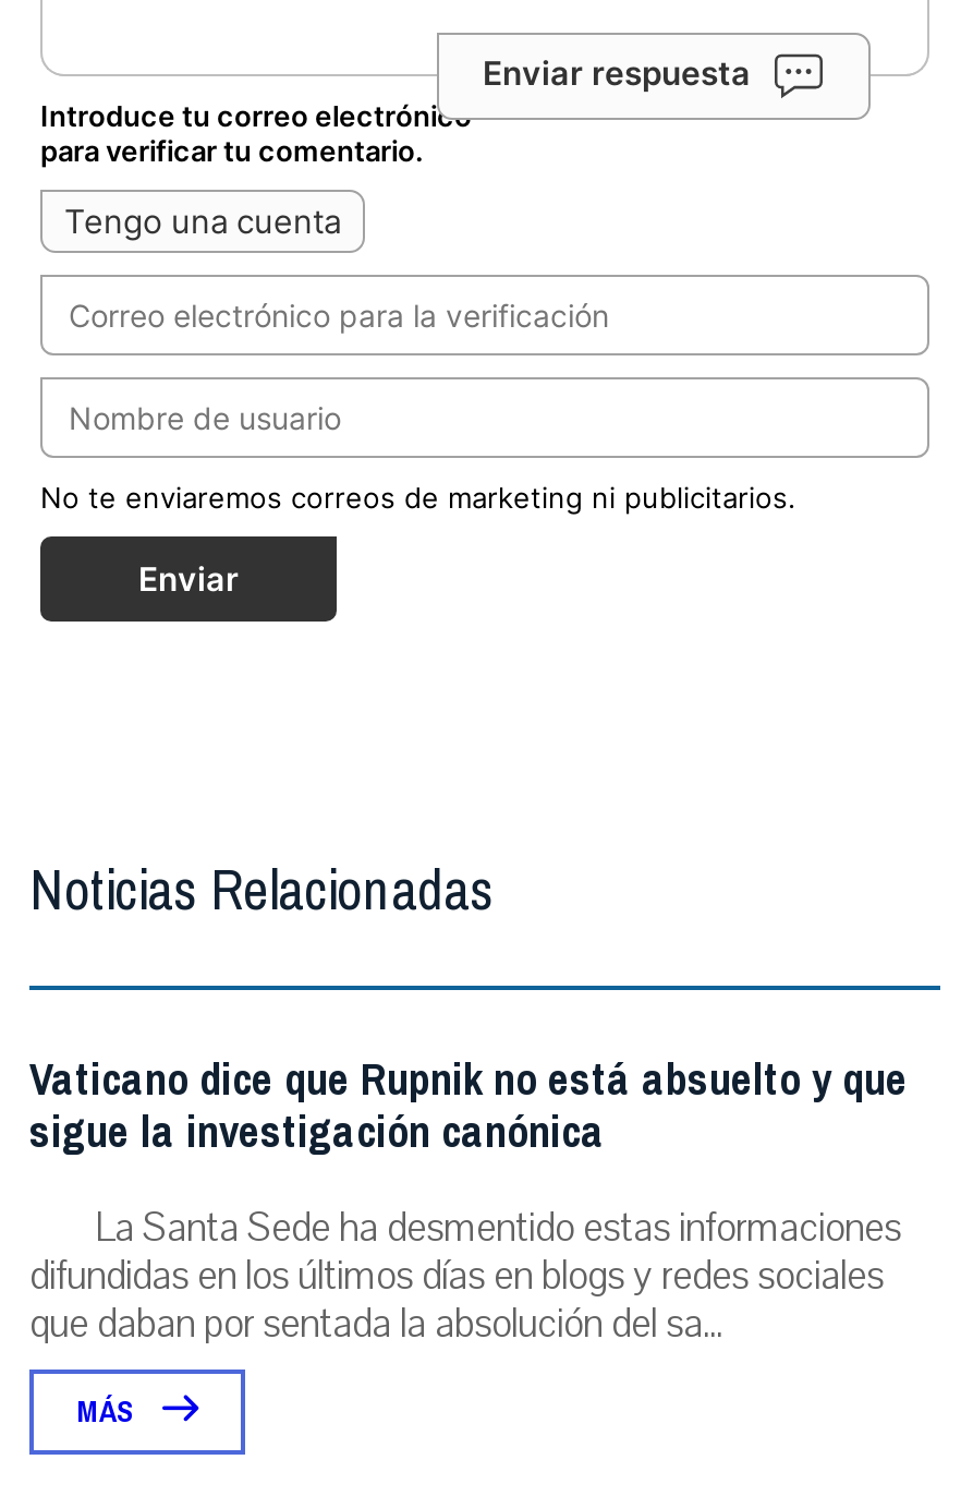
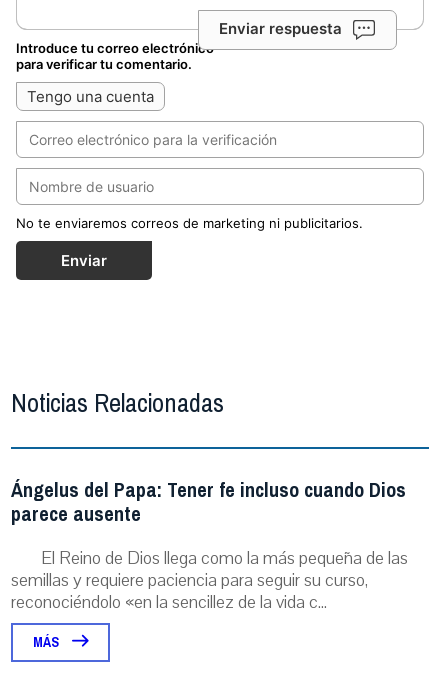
[29,1041,908,1351] Vaticano dice que Rupnik no está absuelto y que | sigue la investigación canónica | La Santa Sede ha desmentido estas informaciones | difundidas en los últimos días en blogs y redes sociales | que daban por sentada la absolución del sa... -> [11,472,408,614] Ángelus del Papa: Tener fe incluso cuando Dios | parece ausente | El Reino de Dios llega como la más pequeña de las | semillas y requiere paciencia para seguir su curso, | reconociéndolo «en la sencillez de la vida c...

